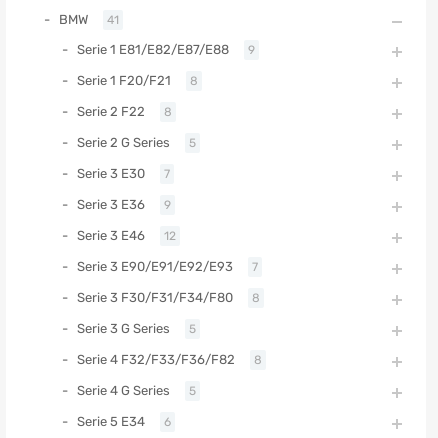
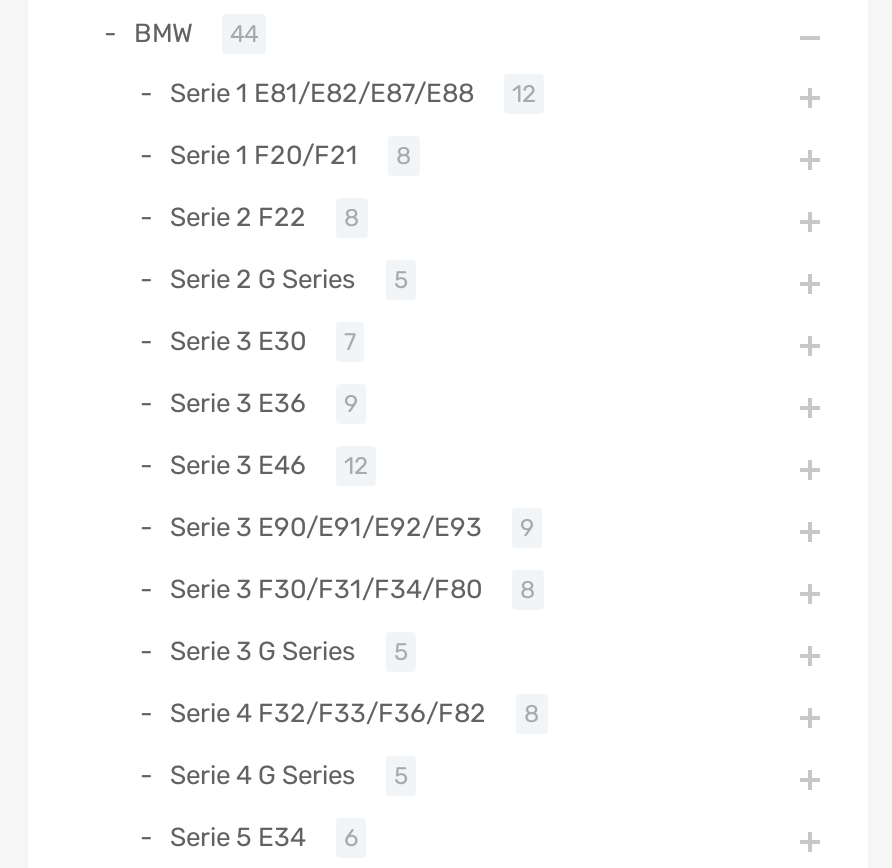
[59,12,119,27] BMW 41 -> [134,18,258,48] BMW 44
[77,42,255,57] Serie 1 E81/E82/E87/E88 9 -> [170,78,536,108] Serie 1 E81/E82/E87/E88 12
[77,259,258,274] Serie 3 E90/E91/E92/E93 7 -> [170,512,534,542] Serie 3 E90/E91/E92/E93 9

